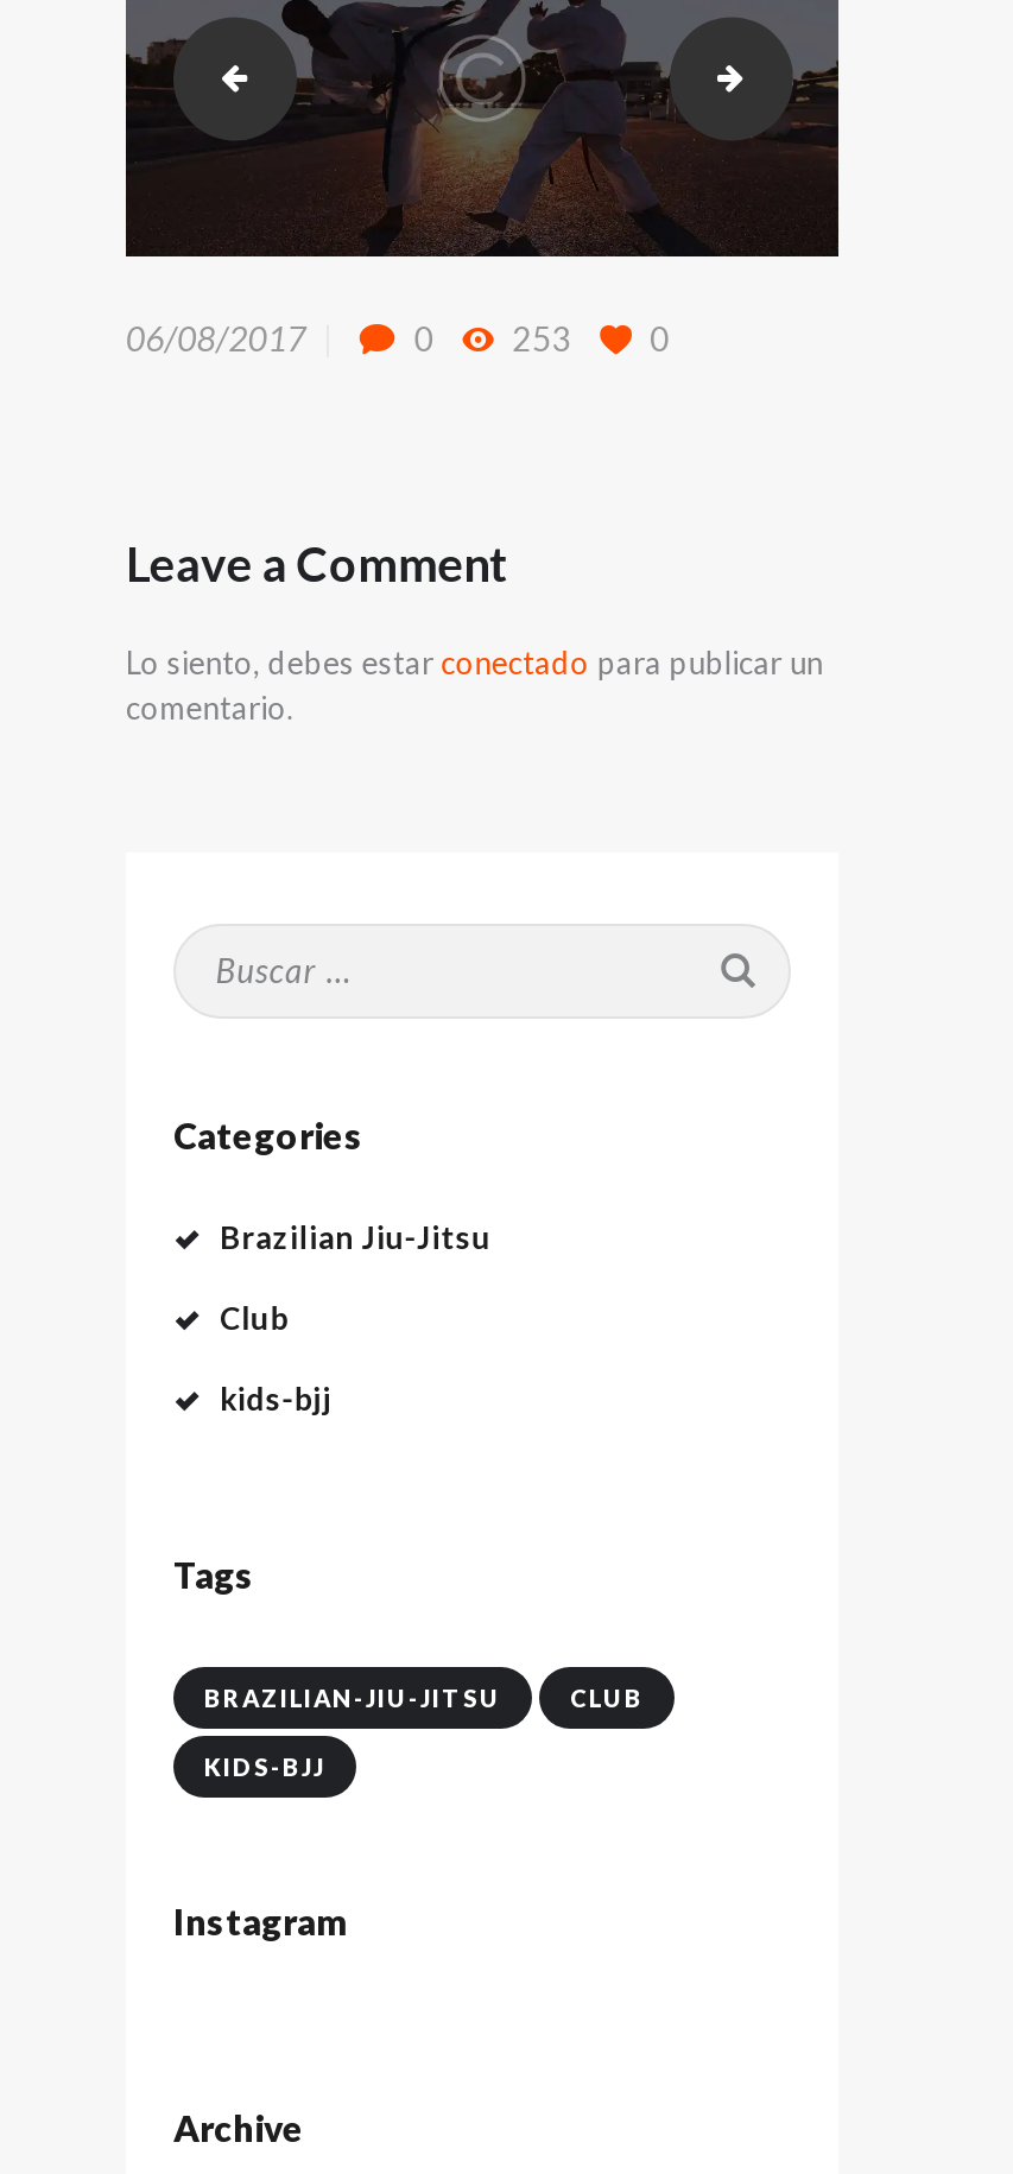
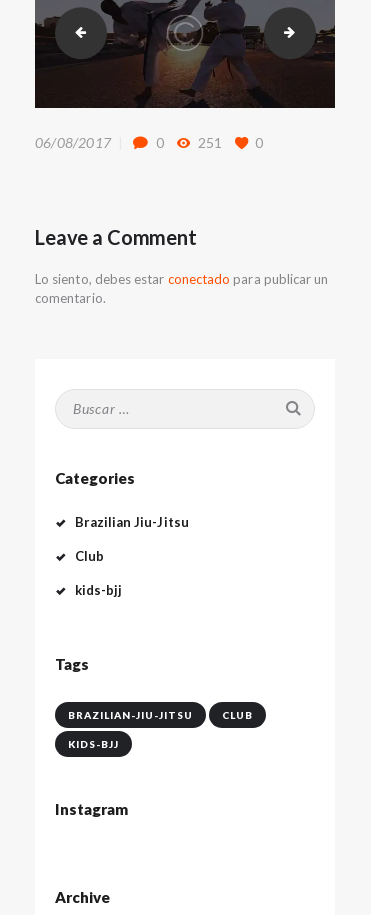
[414,318,669,358] 0 253 0 -> [156,134,264,151] 0 251 0

